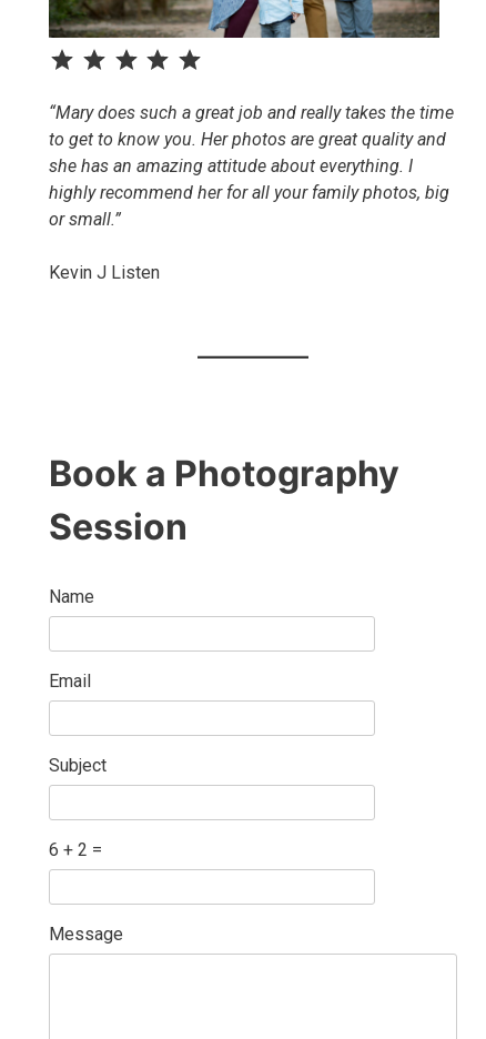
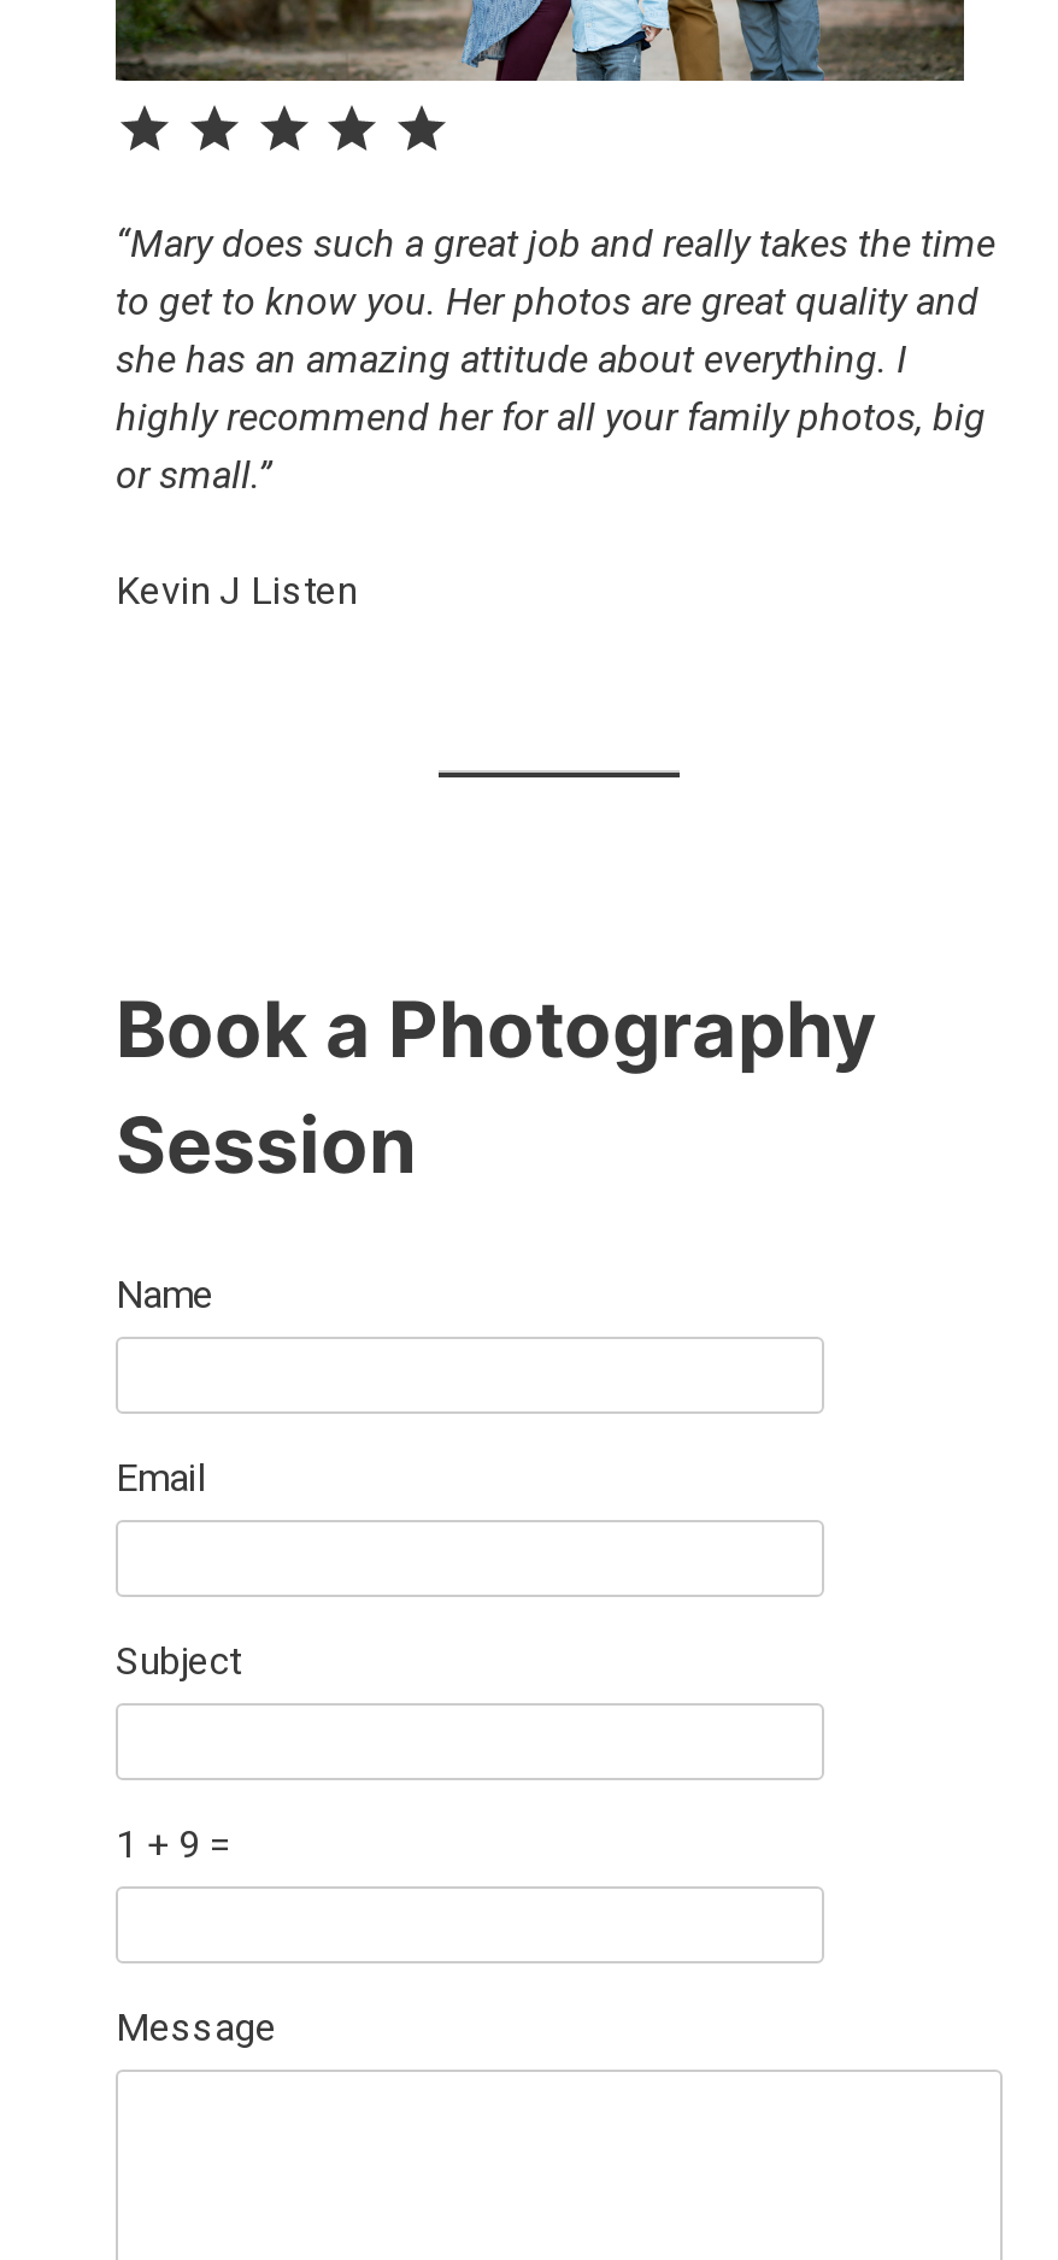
[49,839,102,860] 6 + 2 = -> [116,1822,231,1868] 1 + 9 =

